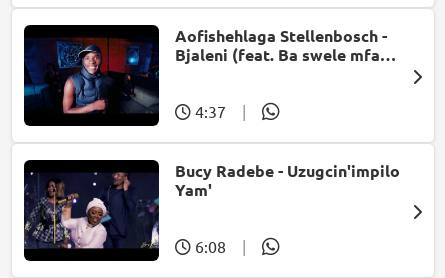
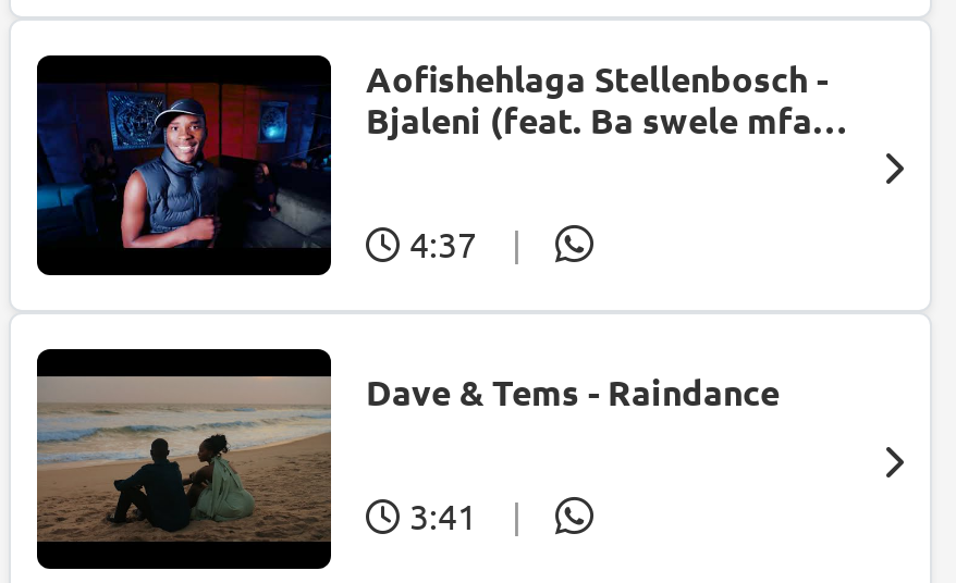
[23,160,400,271] [image] | Bucy Radebe - Uzugcin'impilo | Yam' -> [35,369,780,573] [image] | Dave & Tems - Raindance
[195,236,226,256] 6:08 -> [409,493,477,537] 3:41

